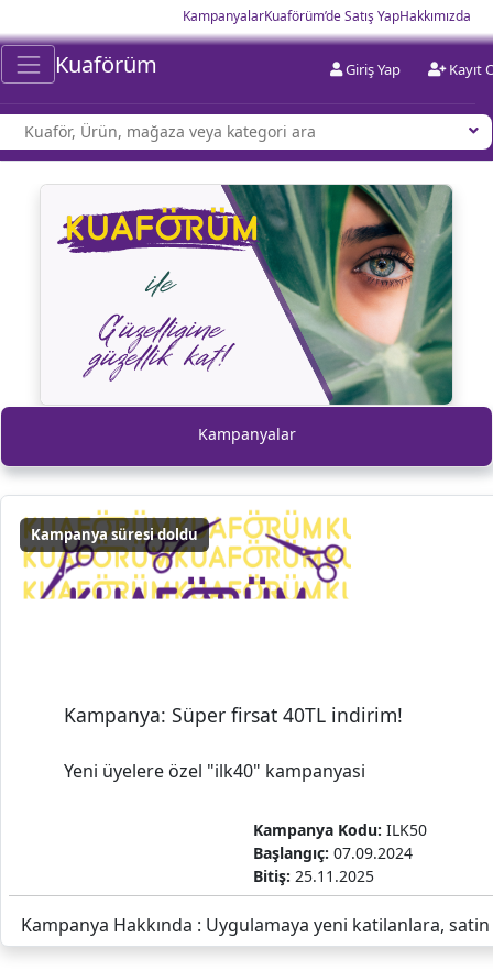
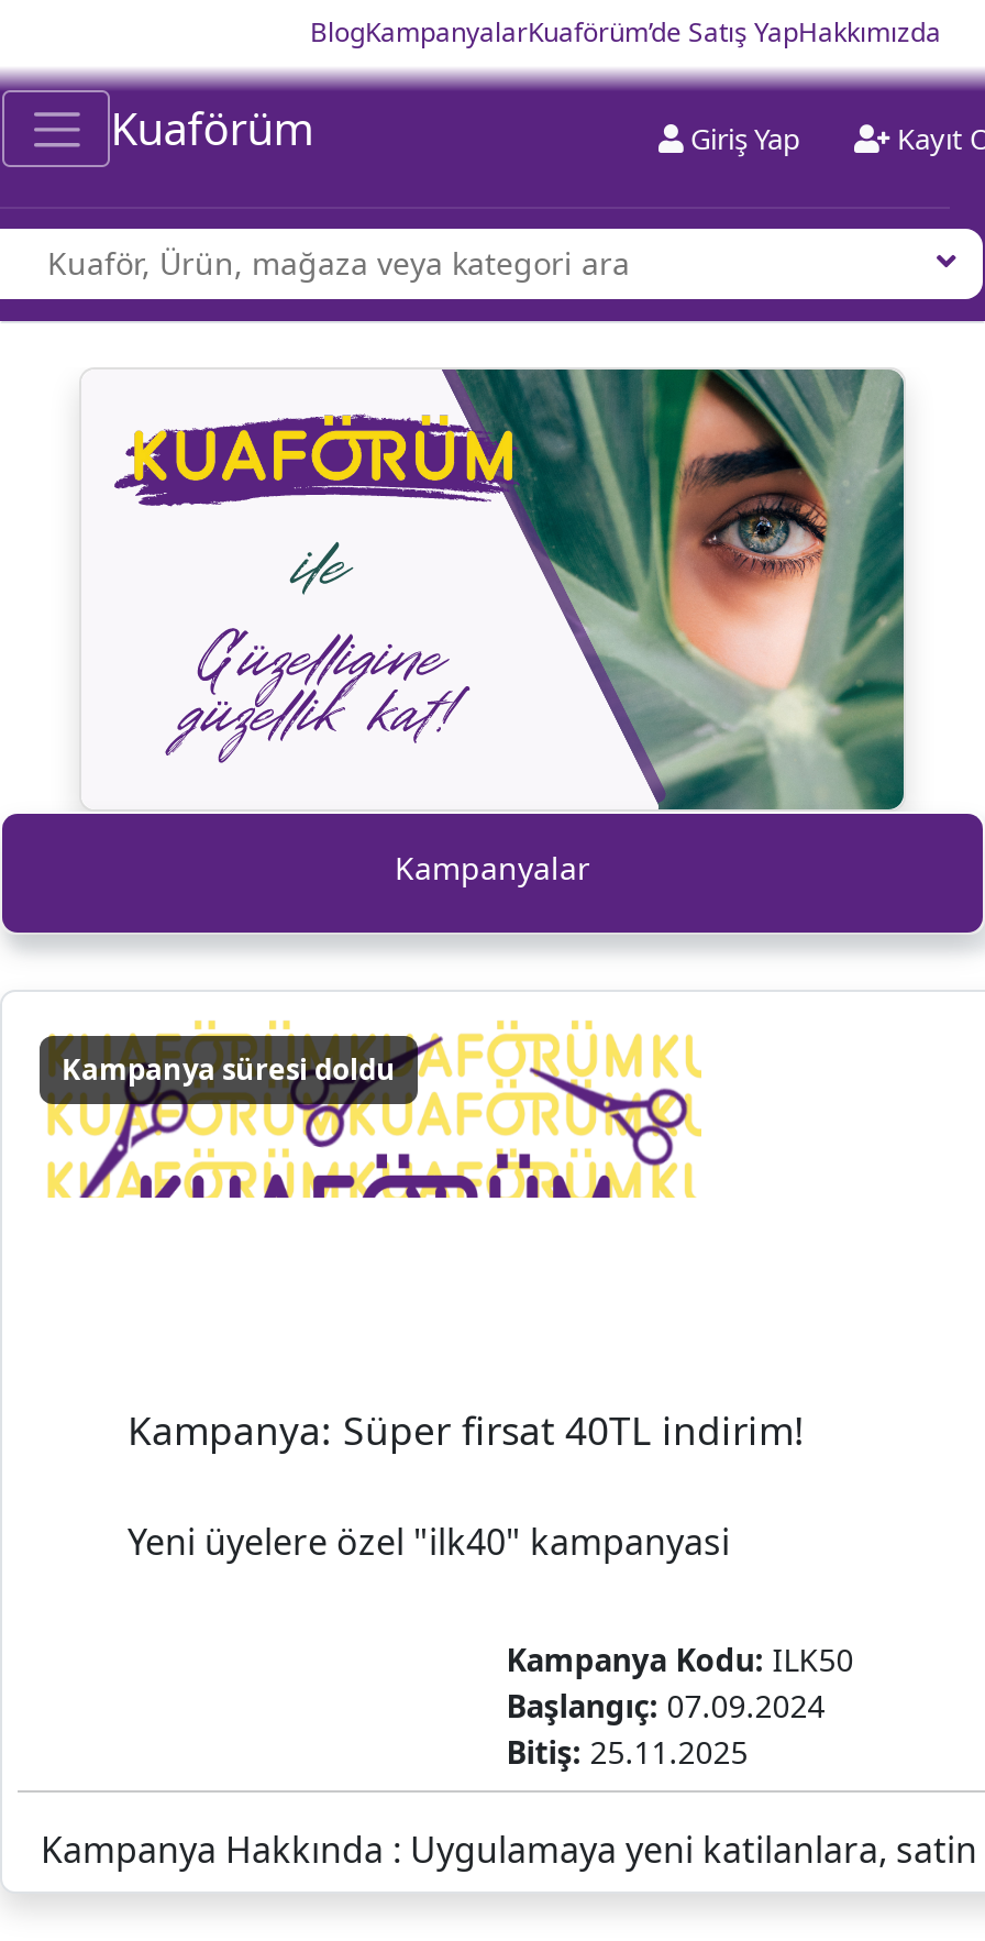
[183,7,471,25] KampanyalarKuaförüm’de Satış YapHakkımızda -> [310,13,941,51] BlogKampanyalarKuaförüm’de Satış YapHakkımızda

